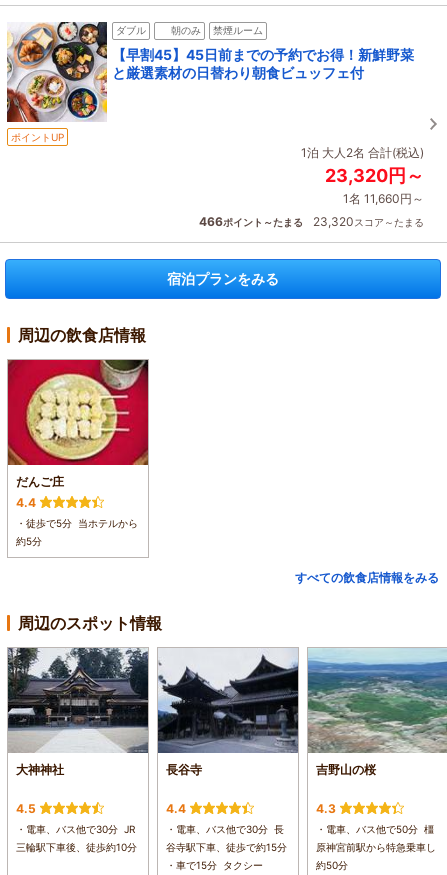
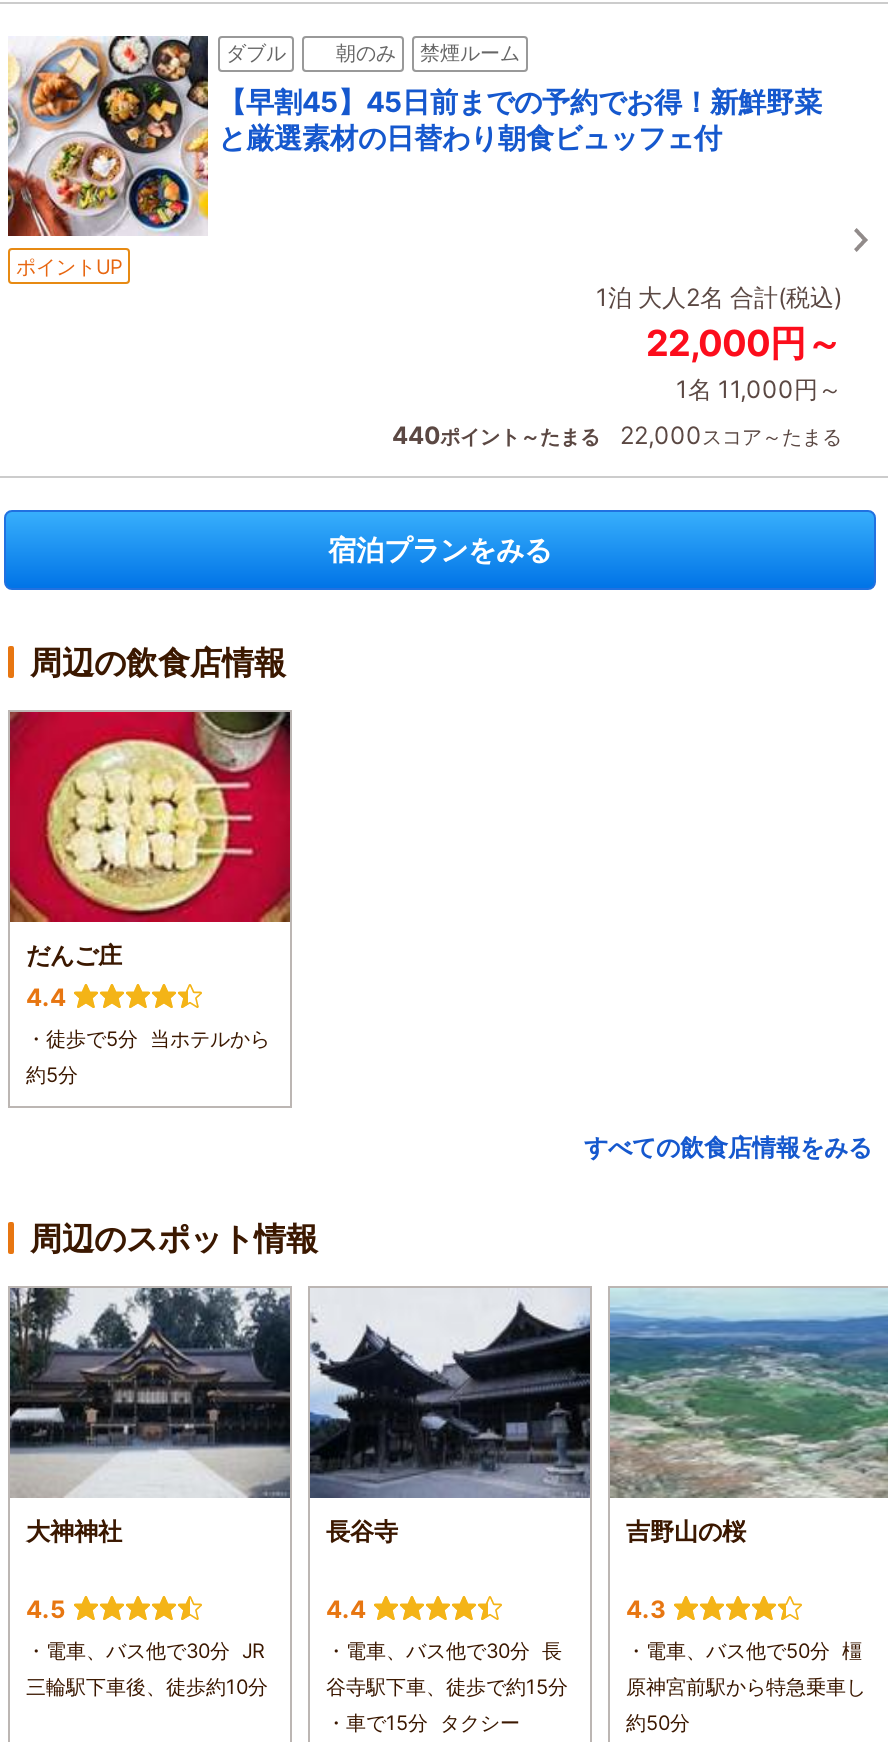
[325,165,424,186] 23,320円～ -> [646,322,842,364] 22,000円～
[343,191,424,206] 1名 11,660円～ -> [676,374,842,404] 1名 11,000円～
[199,214,424,229] 466ポイント～たまる 23,320スコア～たまる -> [392,420,842,450] 440ポイント～たまる 22,000スコア～たまる

